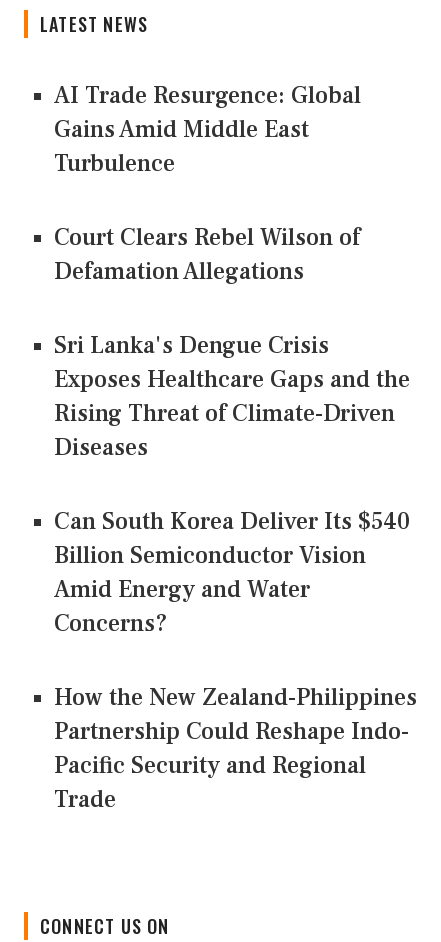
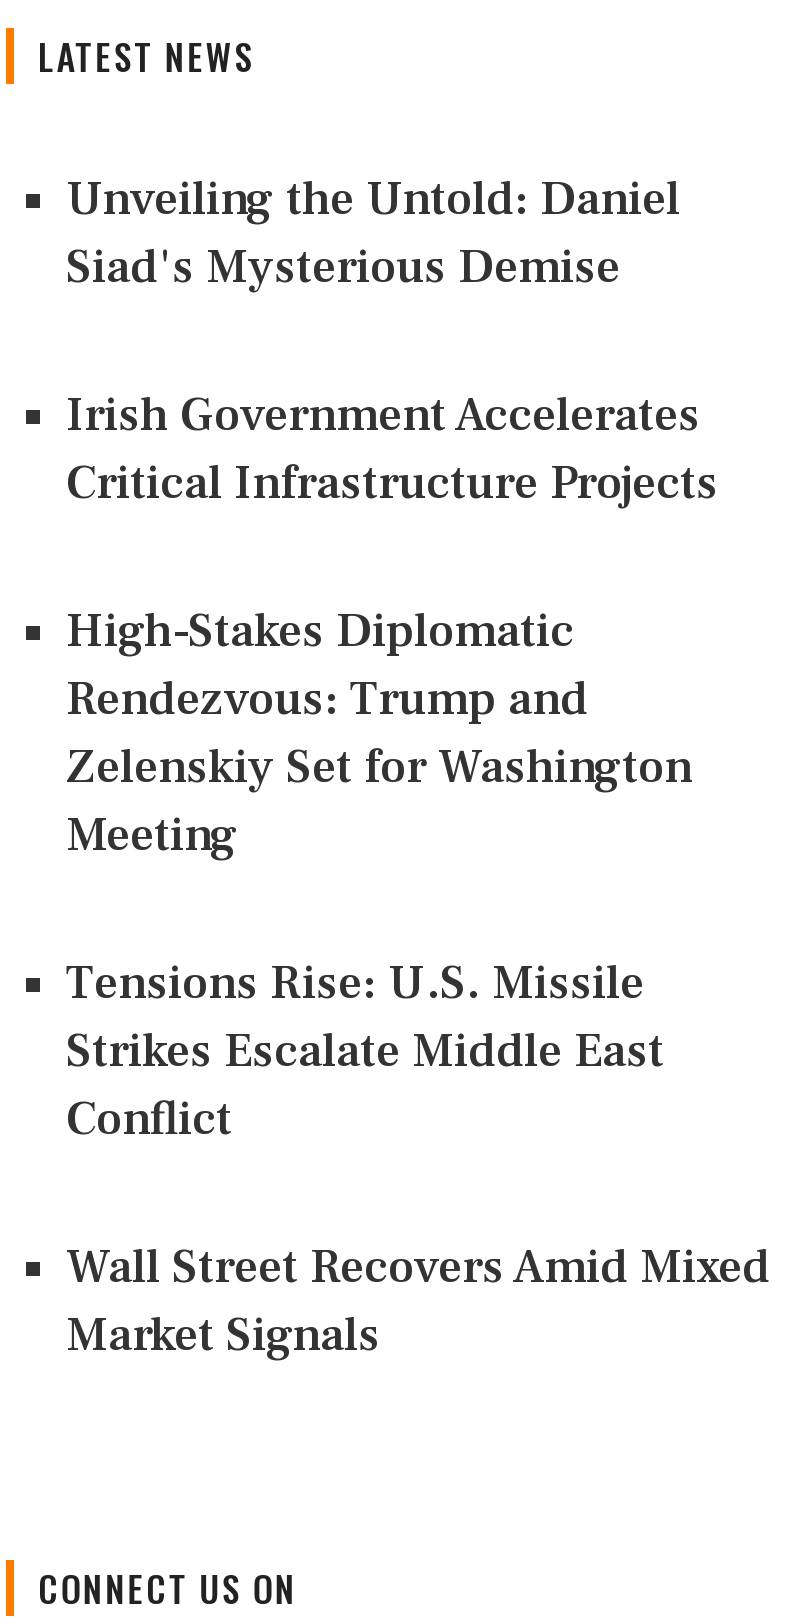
[54,80,361,179] AI Trade Resurgence: Global | Gains Amid Middle East | Turbulence -> [66,168,680,298] Unveiling the Untold: Daniel | Siad's Mysterious Demise
[54,222,360,287] Court Clears Rebel Wilson of | Defamation Allegations -> [66,384,718,514] Irish Government Accelerates | Critical Infrastructure Projects
[54,330,410,463] Sri Lanka's Dengue Crisis | Exposes Healthcare Gaps and the | Rising Threat of Climate-Driven | Diseases -> [66,600,692,866] High-Stakes Diplomatic | Rendezvous: Trump and | Zelenskiy Set for Washington | Meeting
[54,506,410,639] Can South Korea Deliver Its $540 | Billion Semiconductor Vision | Amid Energy and Water | Concerns? -> [66,952,664,1150] Tensions Rise: U.S. Missile | Strikes Escalate Middle East | Conflict
[54,682,417,815] How the New Zealand-Philippines | Partnership Could Reshape Indo- | Pacific Security and Regional | Trade -> [66,1236,770,1366] Wall Street Recovers Amid Mixed | Market Signals

